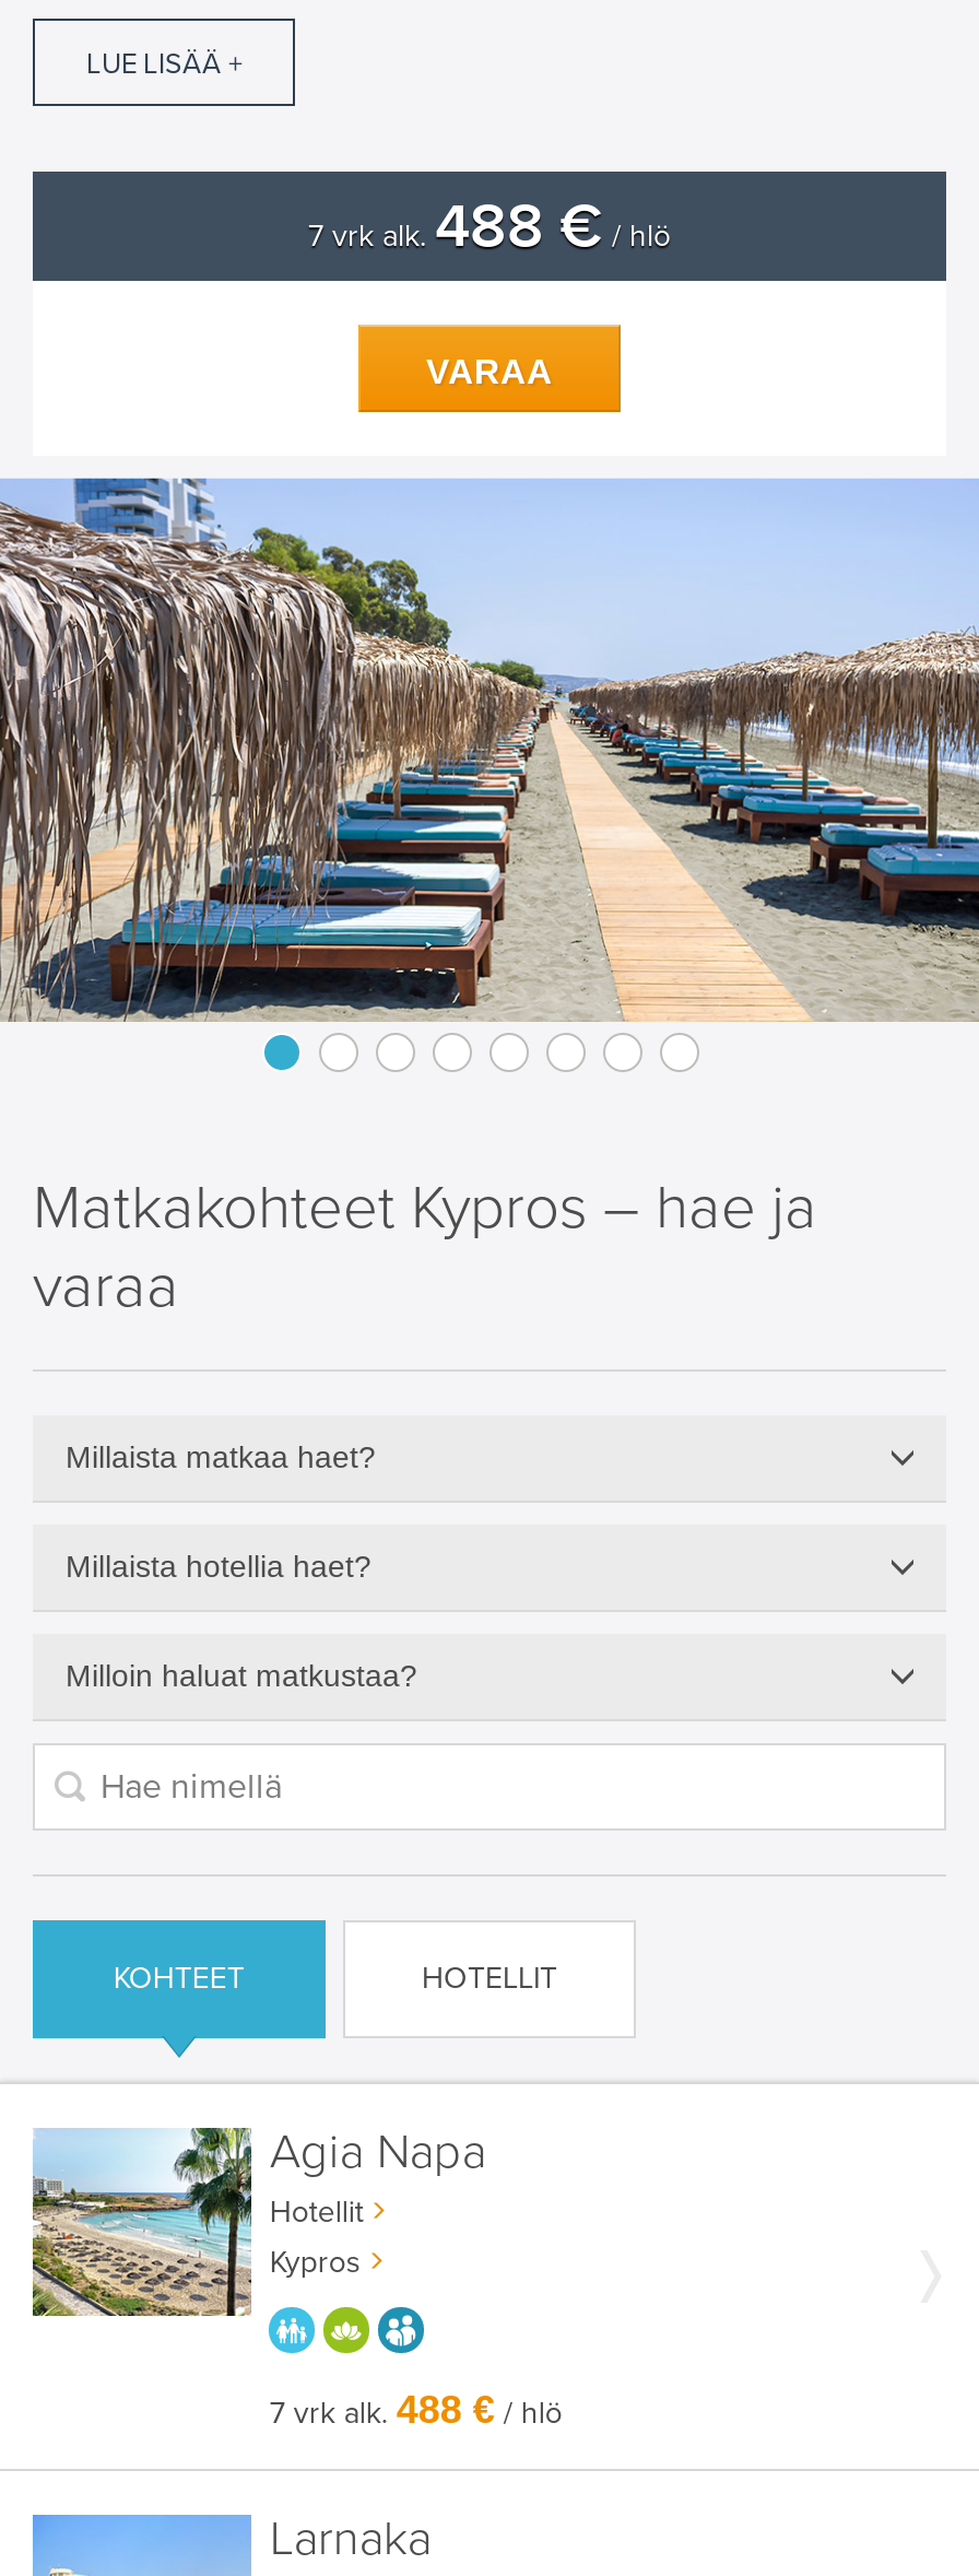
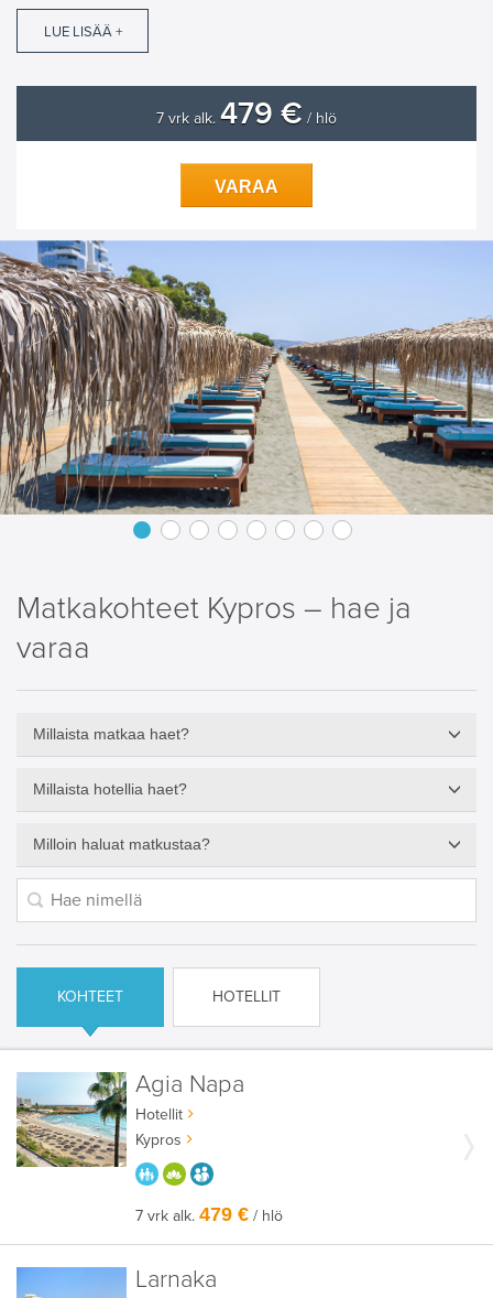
[308,190,671,264] 7 vrk alk.488 €/ hlö -> [156,95,337,133] 7 vrk alk.479 €/ hlö
[270,2388,562,2432] 7 vrk alk. 488 €/ hlö -> [136,1203,283,1225] 7 vrk alk. 479 €/ hlö

